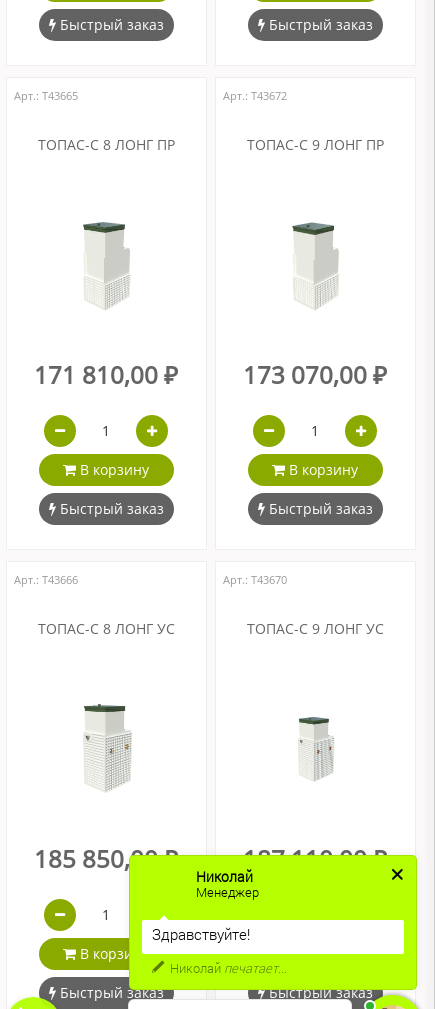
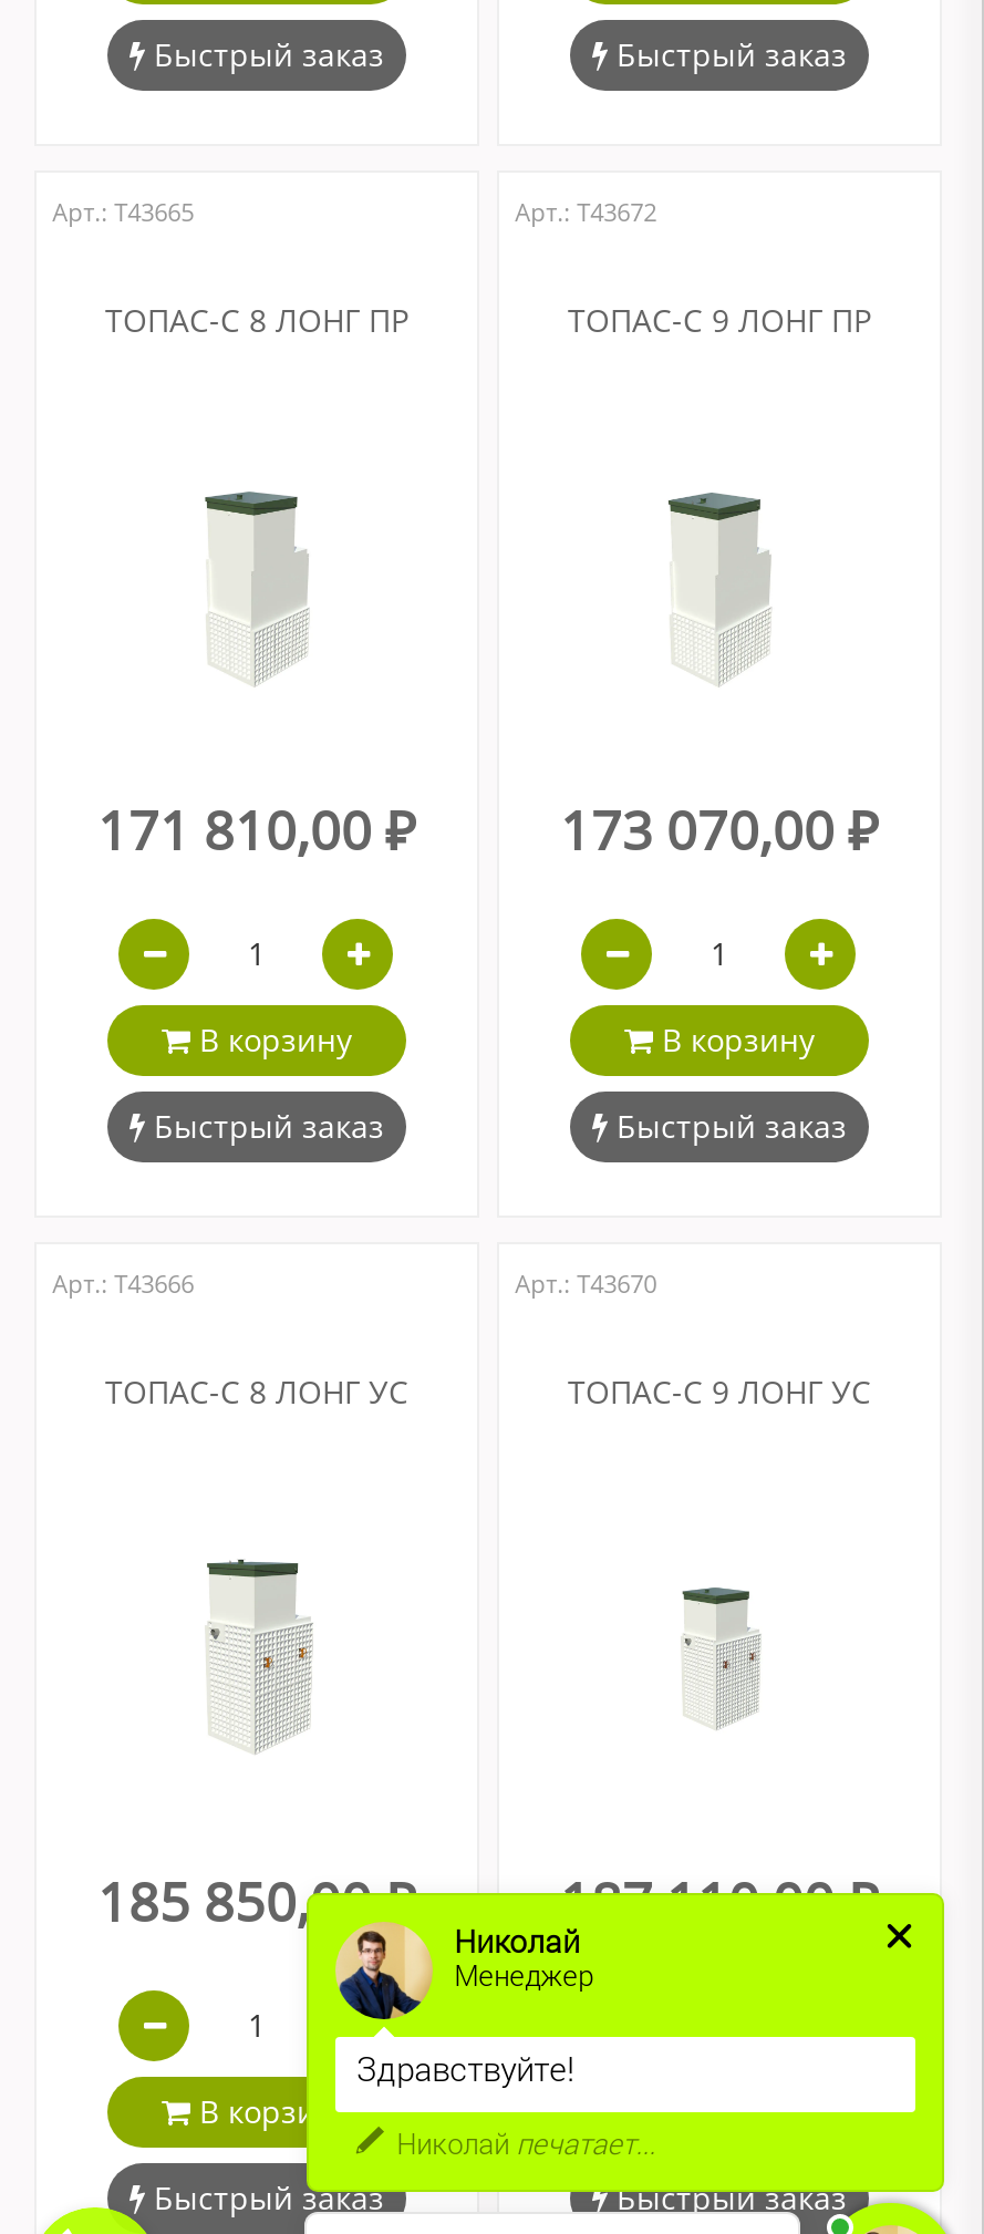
none -> [333,1942,435,2021] [image]

